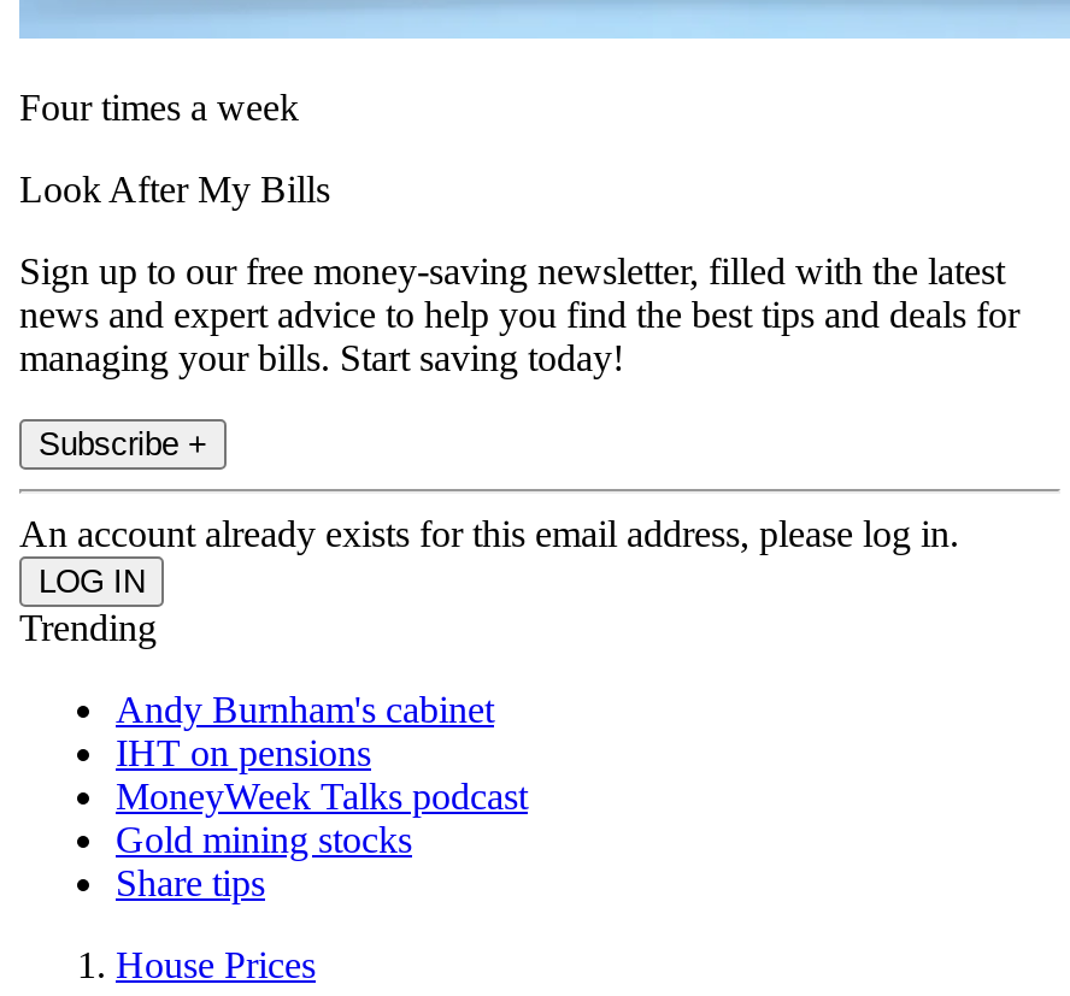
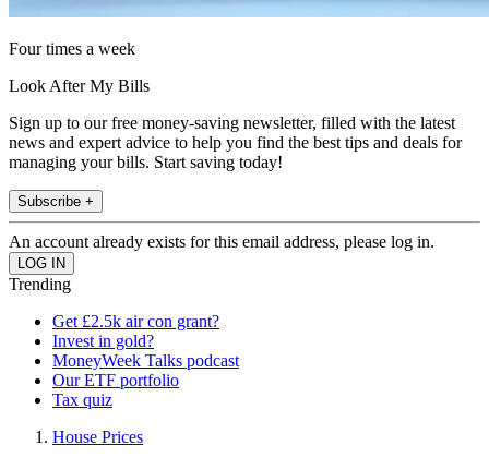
[116,688,494,773] Andy Burnham's cabinet | IHT on pensions -> [52,312,219,350] Get £2.5k air con grant? | Invest in gold?
[116,818,412,903] Gold mining stocks | Share tips -> [52,371,179,409] Our ETF portfolio | Tax quiz

